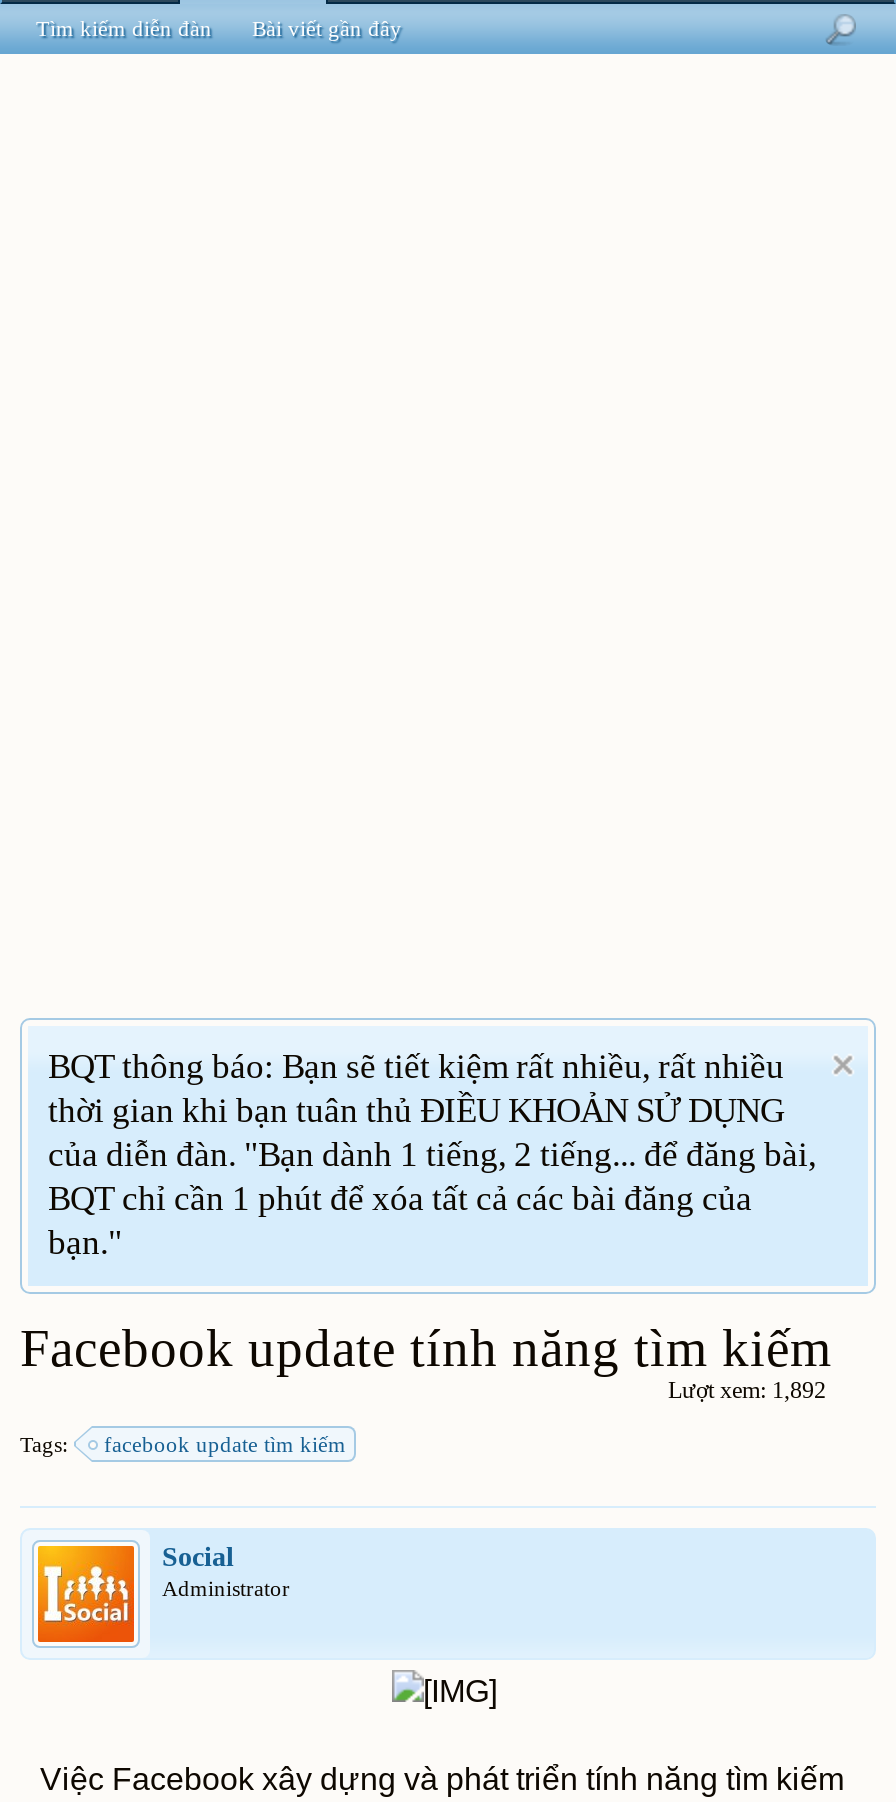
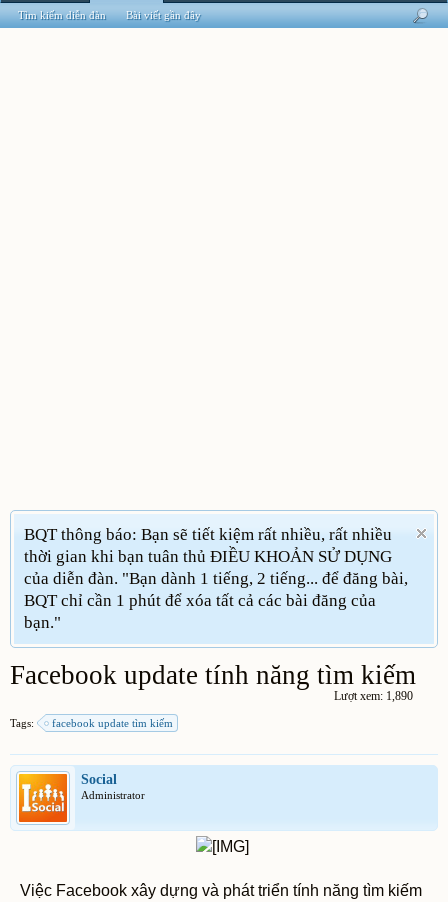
[668,1376,826,1404] Lượt xem: 1,892 -> [334,689,413,703] Lượt xem: 1,890

